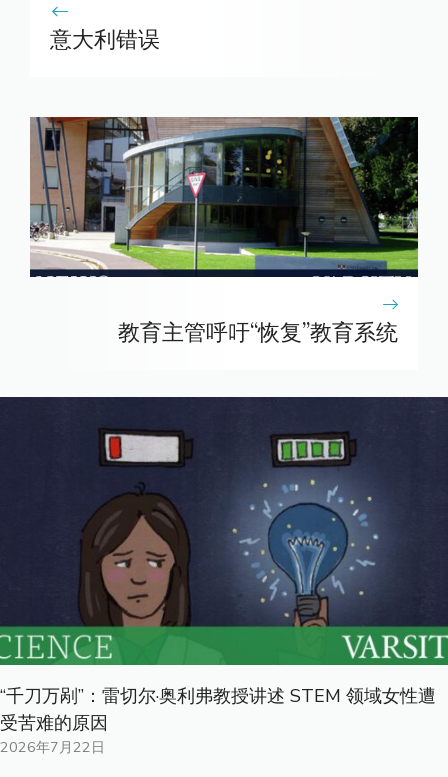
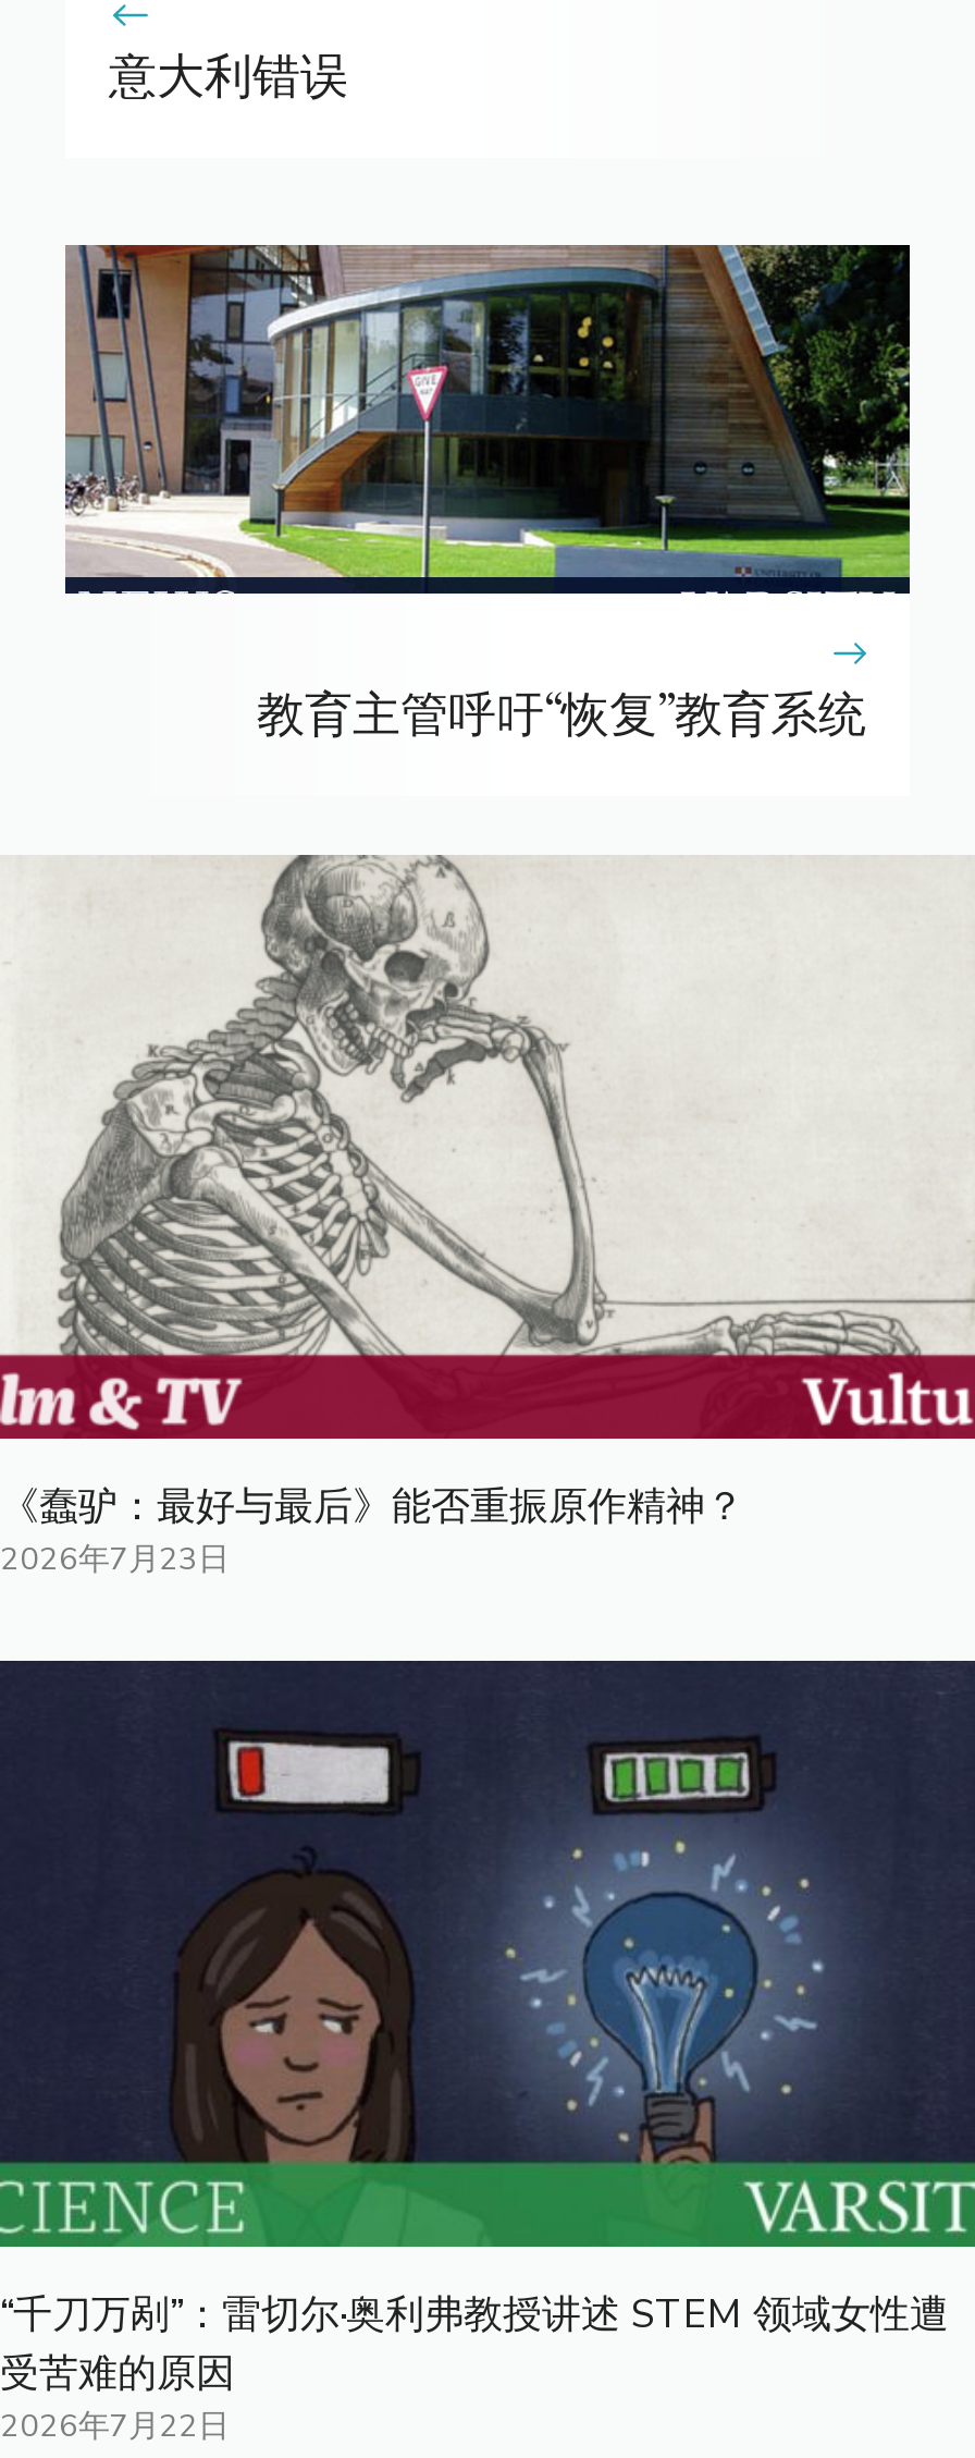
none -> [0,855,968,1581] [image] | 《蠢驴：最好与最后》能否重振原作精神？ | 2026年7月23日

